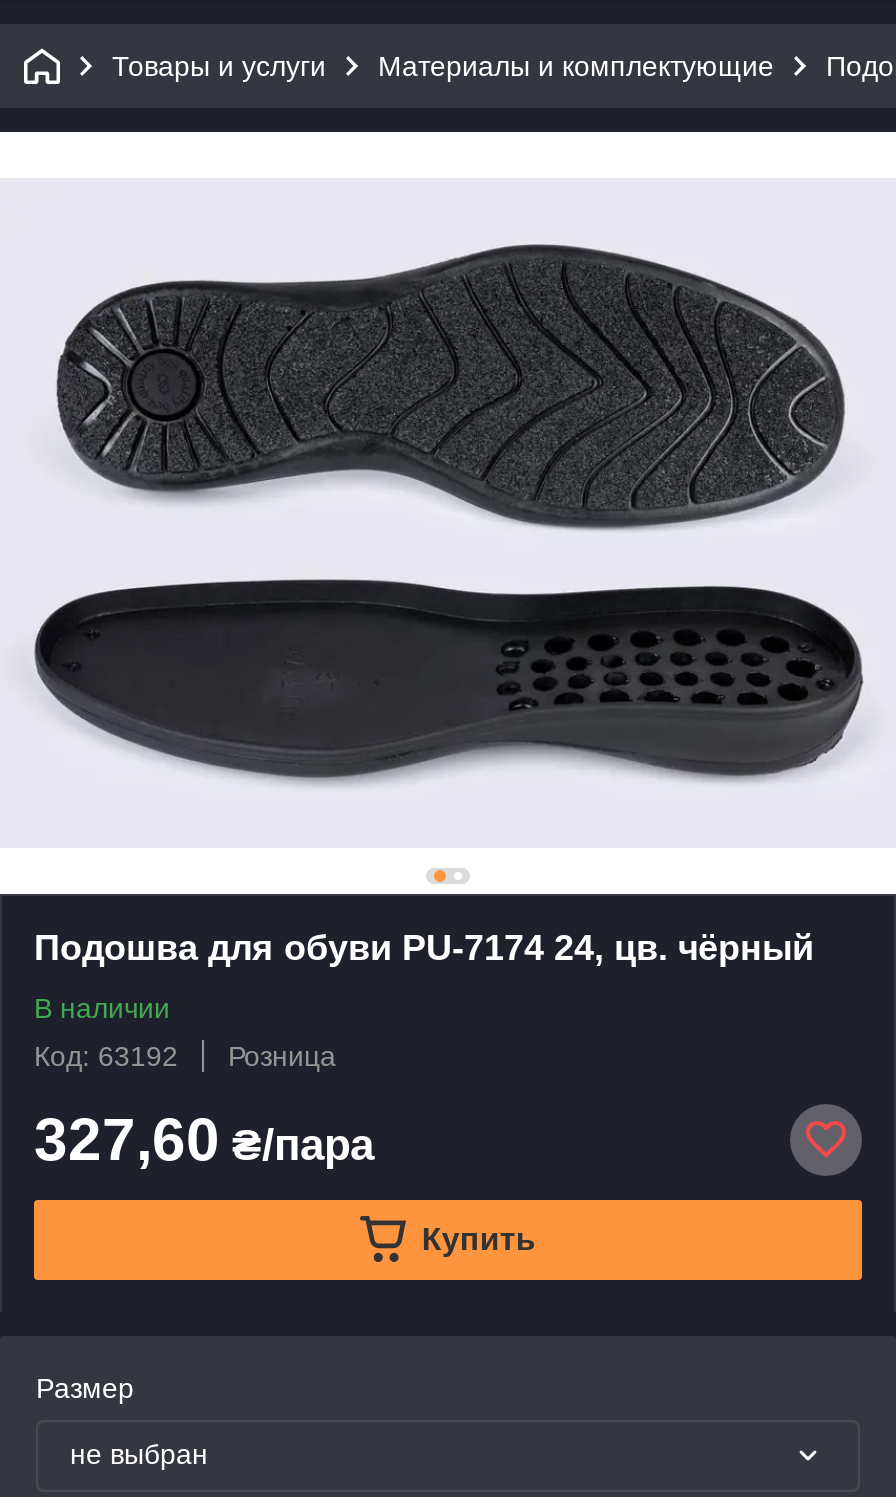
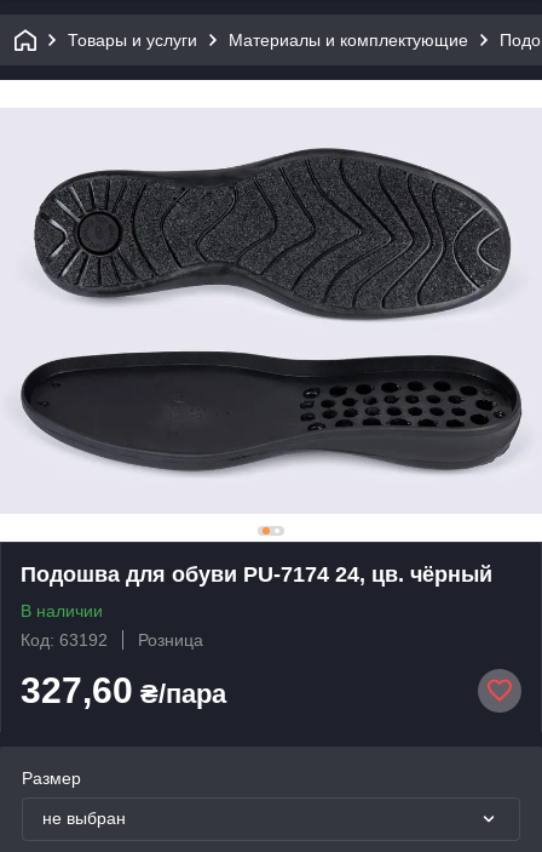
[422,1222,536,1256] Купить -> none

